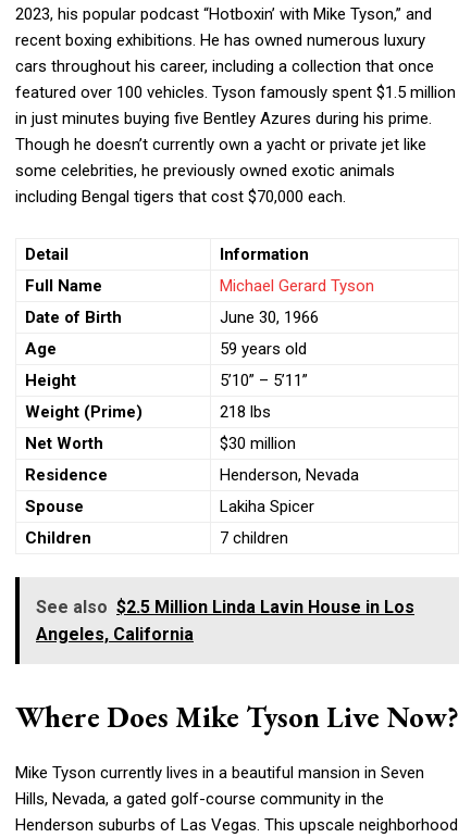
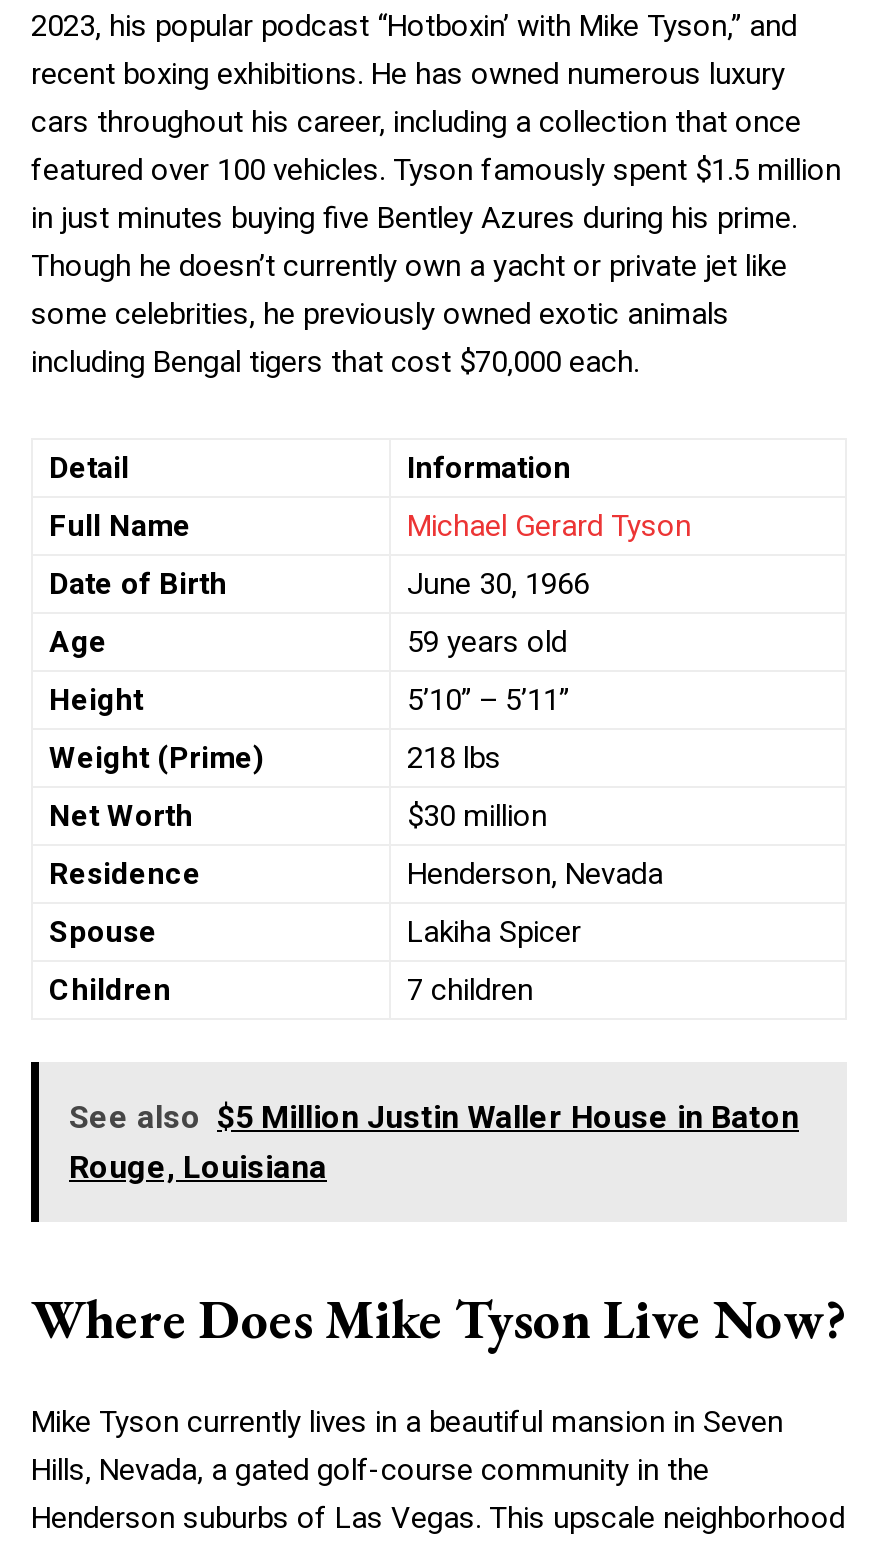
[36,596,414,644] See also $2.5 Million Linda Lavin House in Los | Angeles, California -> [69,1097,799,1185] See also $5 Million Justin Waller House in Baton | Rouge, Louisiana

